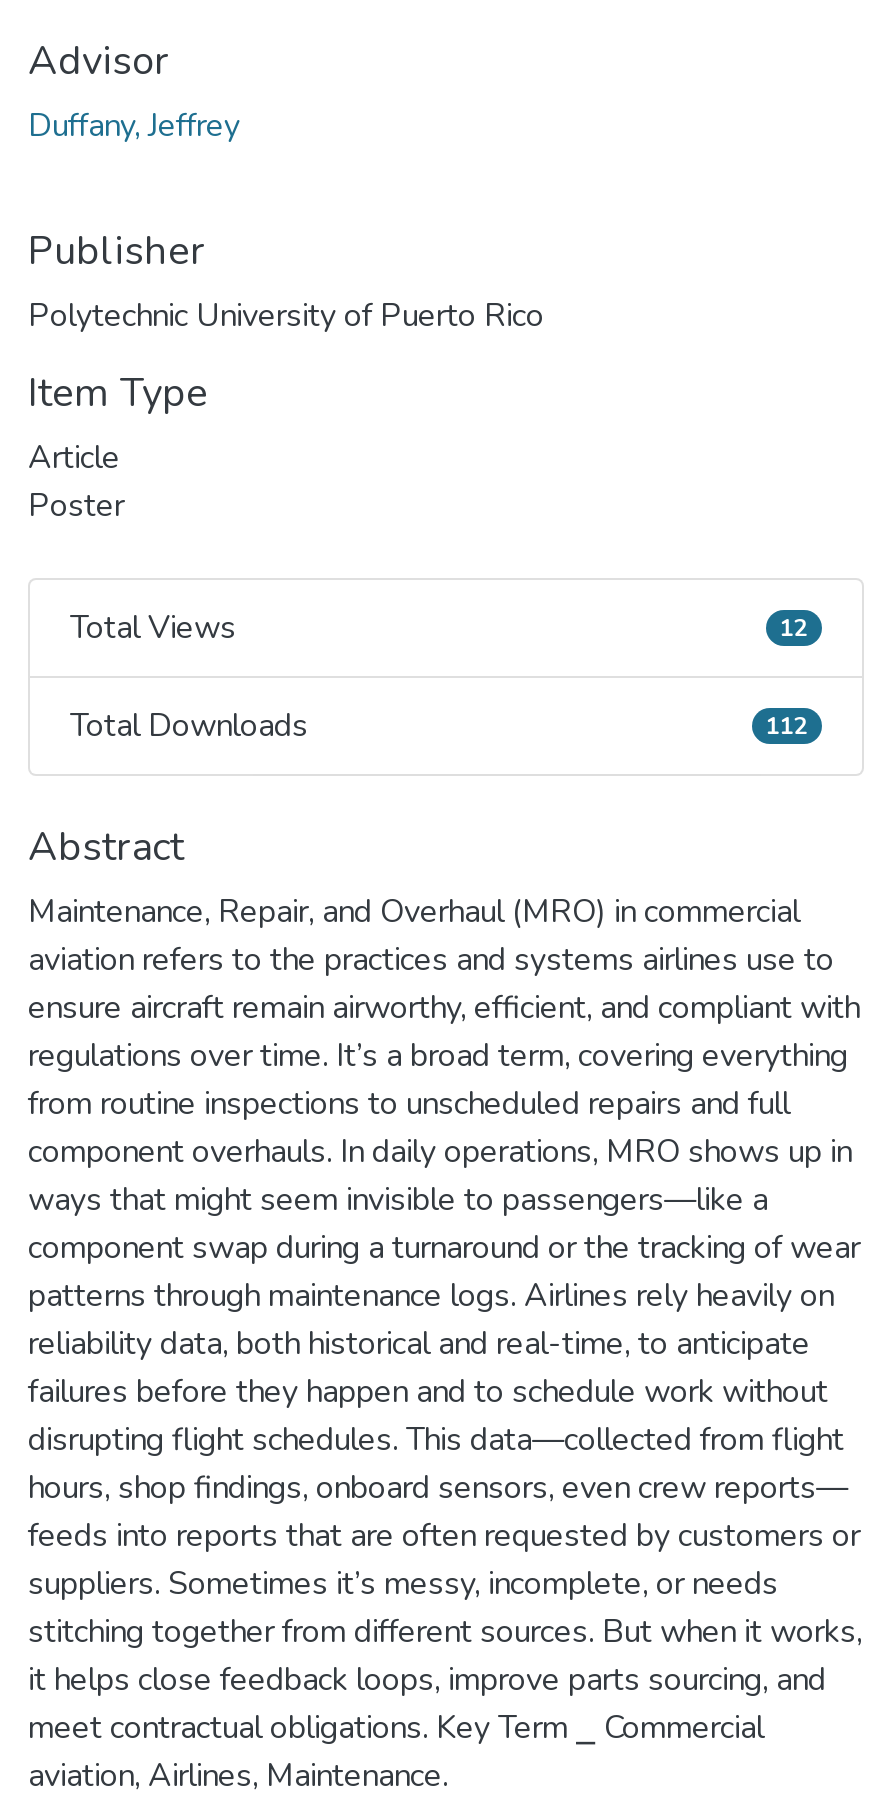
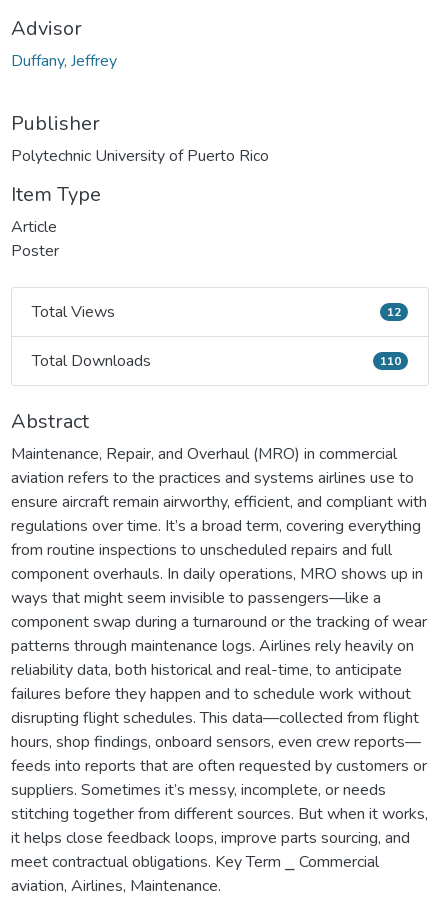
[766,710,808,742] 112 -> [380,353,401,369] 110

